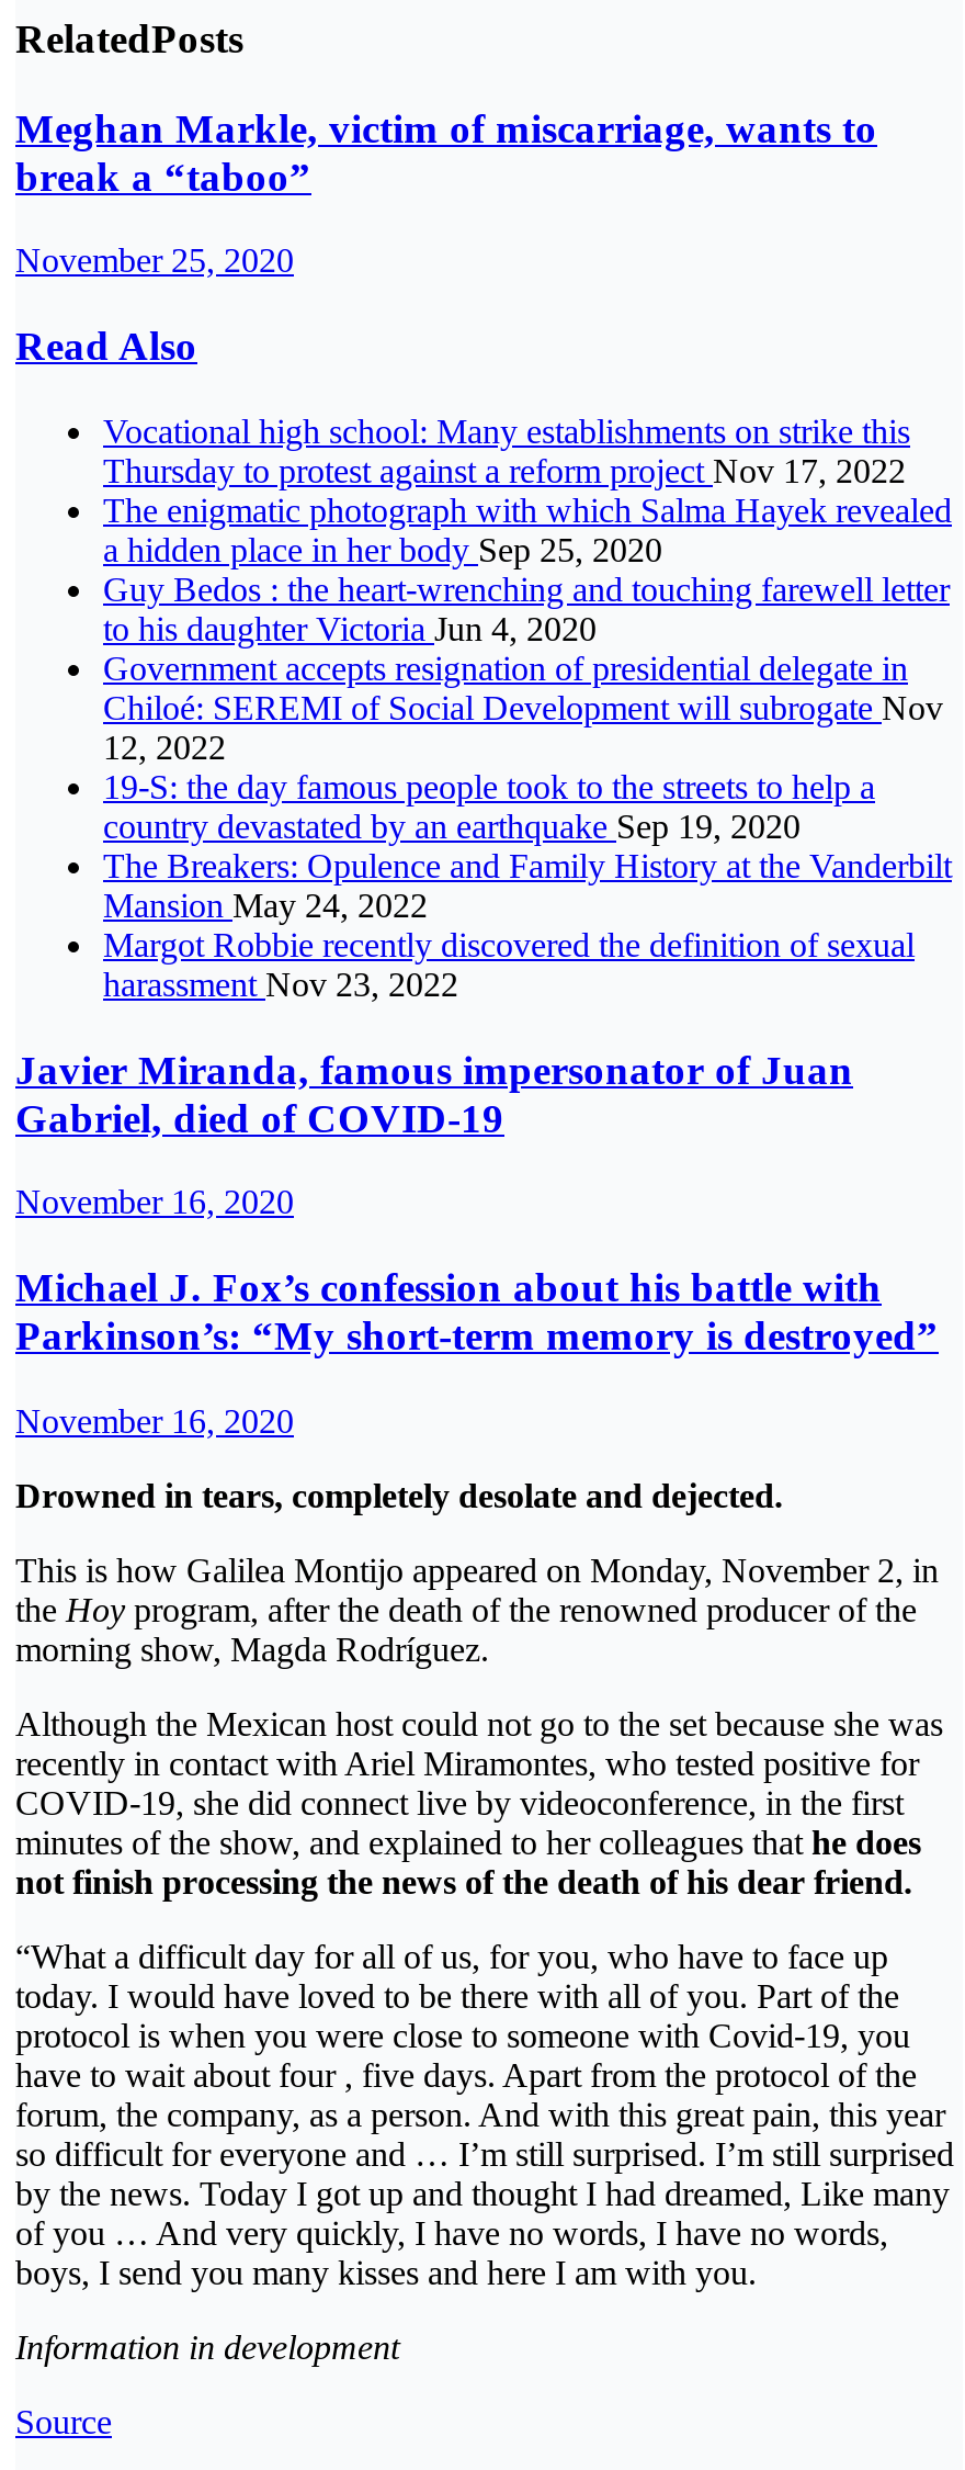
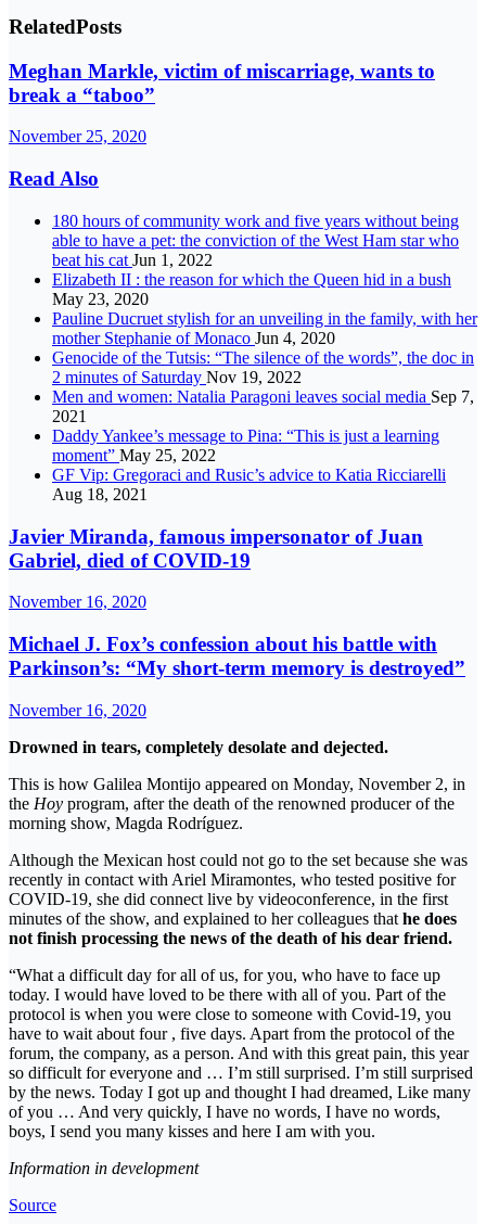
[103,412,952,1002] Vocational high school: Many establishments on strike this | Thursday to protest against a reform project Nov 17, 2022 | The enigmatic photograph with which Salma Hayek revealed | a hidden place in her body Sep 25, 2020 | Guy Bedos : the heart-wrenching and touching farewell letter | to his daughter Victoria Jun 4, 2020 | Government accepts resignation of presidential delegate in | Chiloé: SEREMI of Social Development will subrogate Nov | 12, 2022 | 19-S: the day famous people took to the streets to help a | country devastated by an earthquake Sep 19, 2020 | The Breakers: Opulence and Family History at the Vanderbilt | Mansion May 24, 2022 | Margot Robbie recently discovered the definition of sexual | harassment Nov 23, 2022 -> [52,211,477,503] 180 hours of community work and five years without being | able to have a pet: the conviction of the West Ham star who | beat his cat Jun 1, 2022 | Elizabeth II : the reason for which the Queen hid in a bush | May 23, 2020 | Pauline Ducruet stylish for an unveiling in the family, with her | mother Stephanie of Monaco Jun 4, 2020 | Genocide of the Tutsis: “The silence of the words”, the doc in | 2 minutes of Saturday Nov 19, 2022 | Men and women: Natalia Paragoni leaves social media Sep 7, | 2021 | Daddy Yankee’s message to Pina: “This is just a learning | moment” May 25, 2022 | GF Vip: Gregoraci and Rusic’s advice to Katia Ricciarelli | Aug 18, 2021

